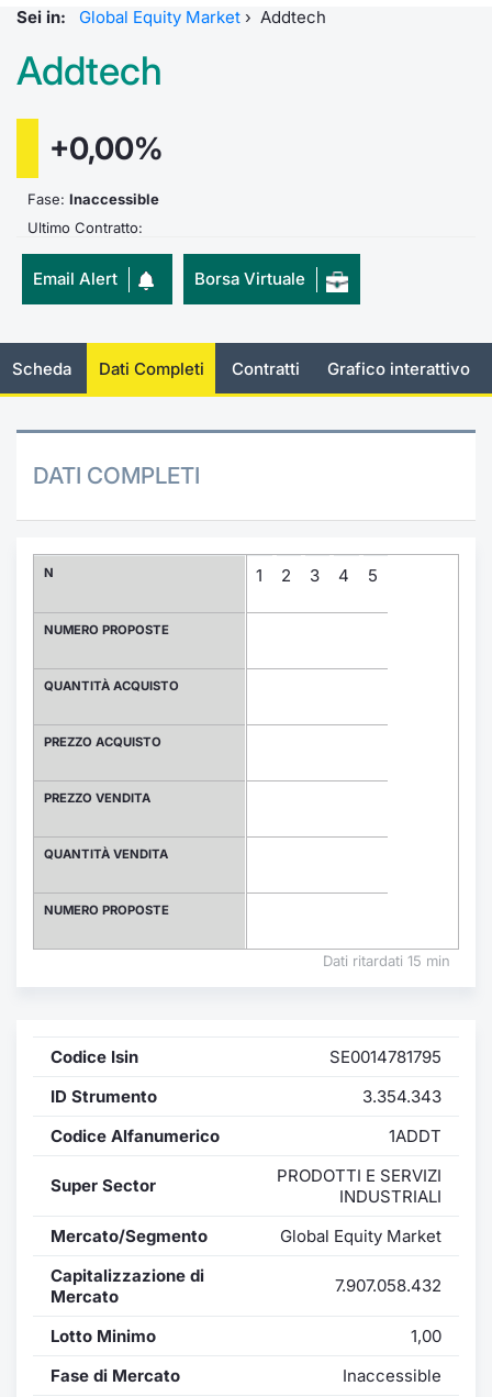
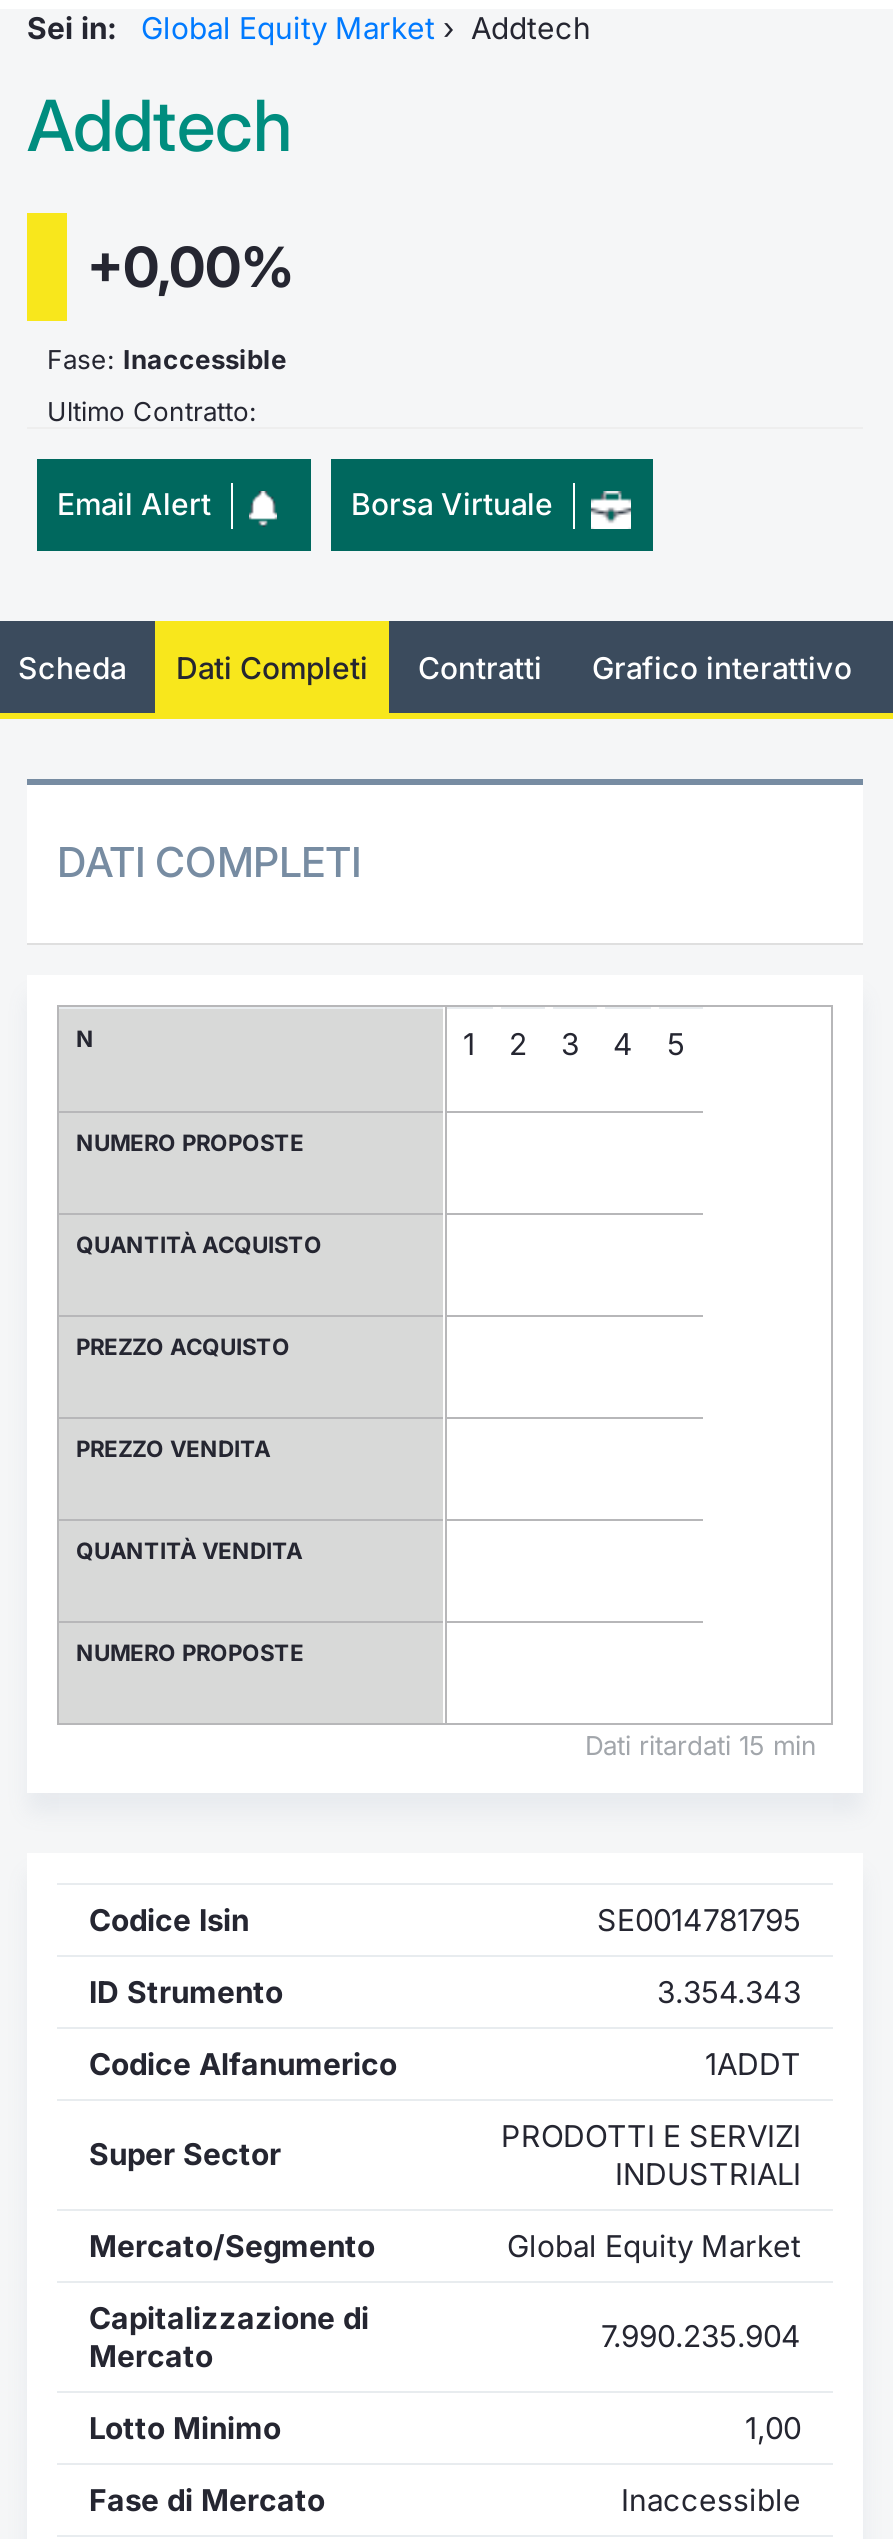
[335,1274,441,1295] 7.907.058.432 -> [601,2316,801,2354] 7.990.235.904

